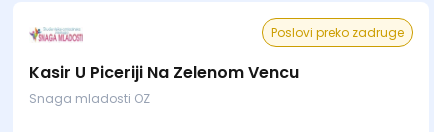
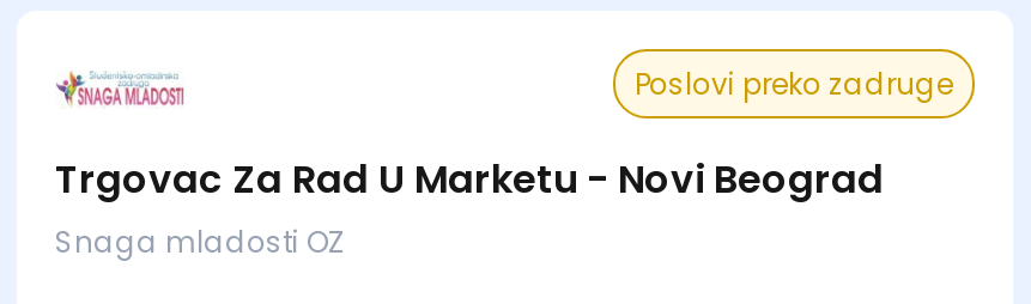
[29,61,299,84] Kasir U Piceriji Na Zelenom Vencu -> [55,152,884,207] Trgovac Za Rad U Marketu - Novi Beograd

